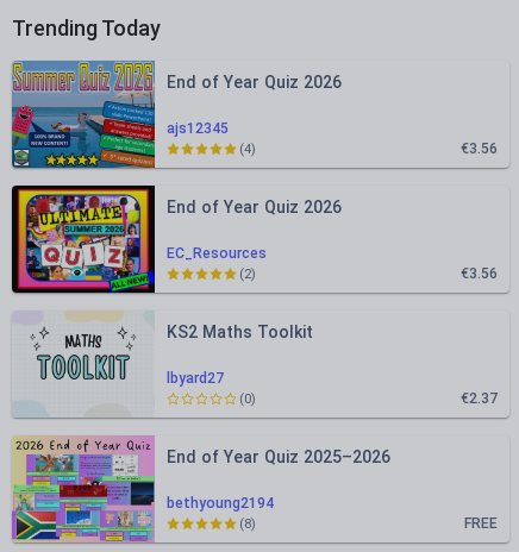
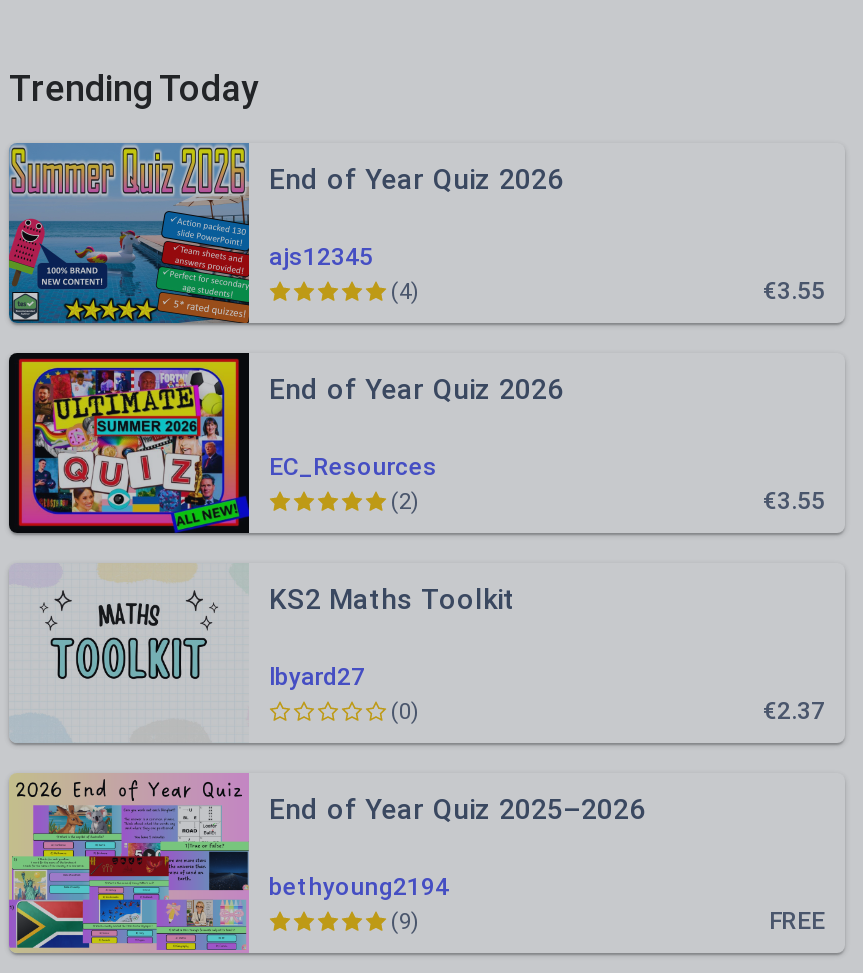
[461,140,498,157] €3.56 -> [763,277,825,305] €3.55
[461,265,498,282] €3.56 -> [763,487,825,515] €3.55
[239,516,256,531] (8) -> [391,908,419,934] (9)

